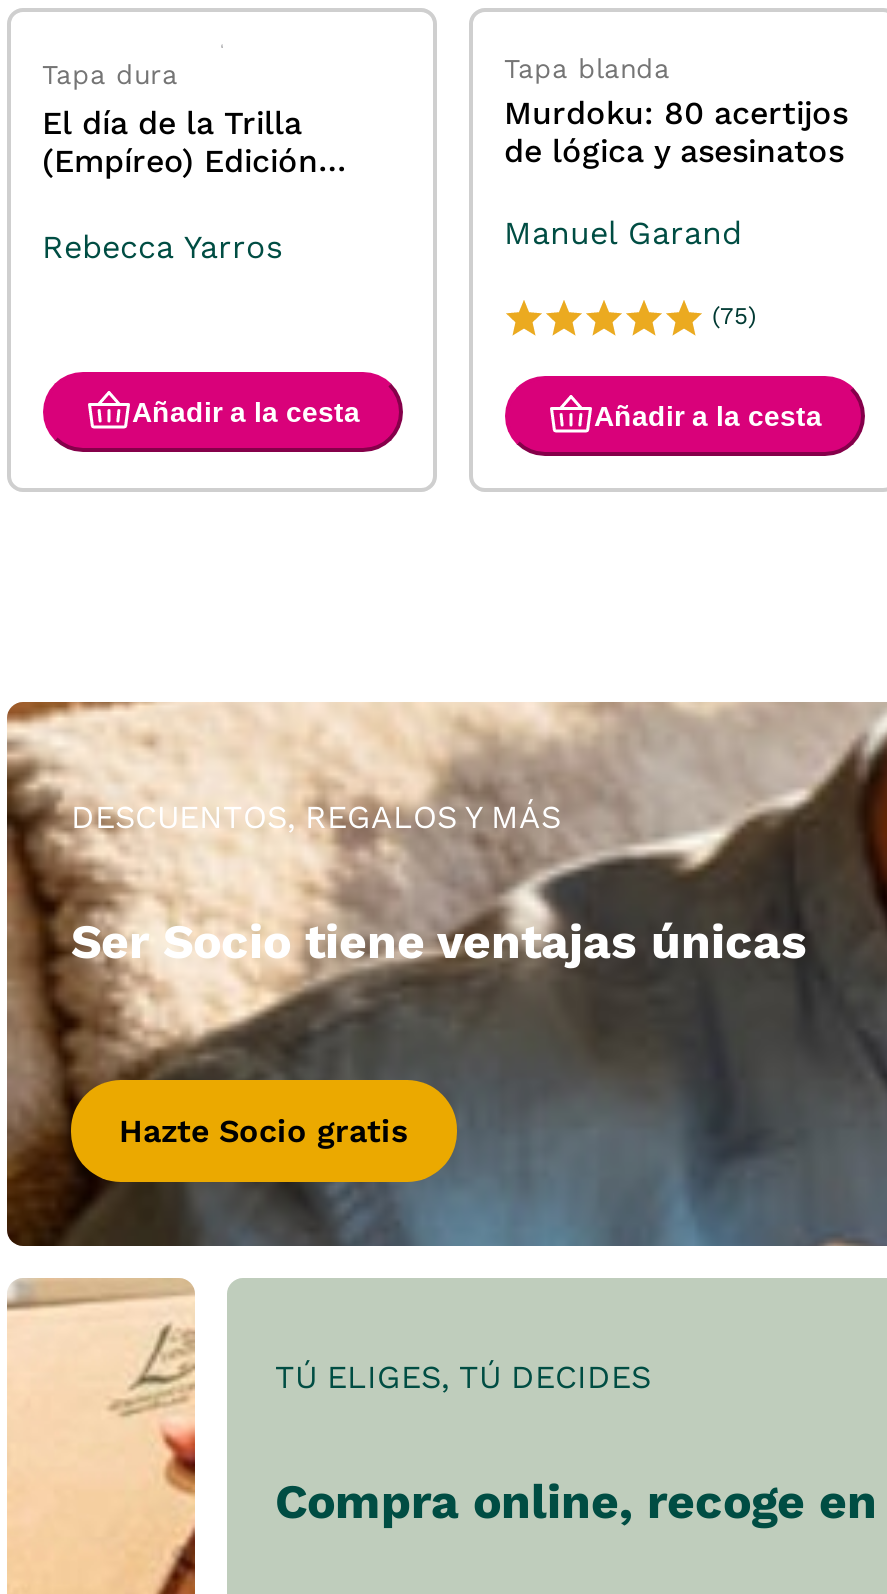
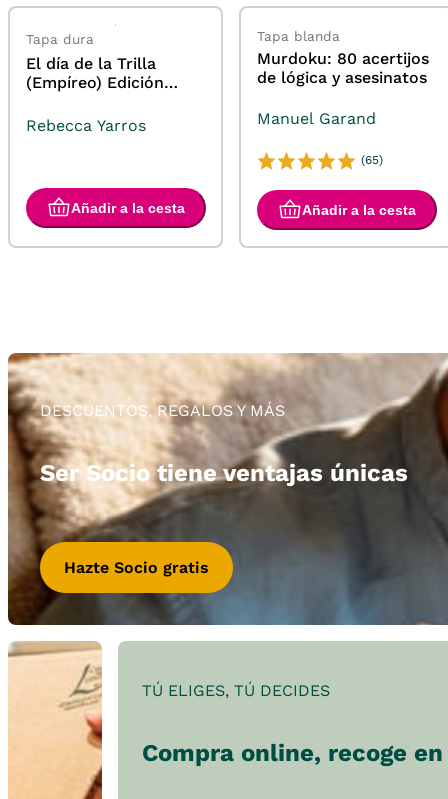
[712,302,756,330] (75) -> [360,153,382,167] (65)

